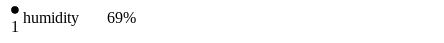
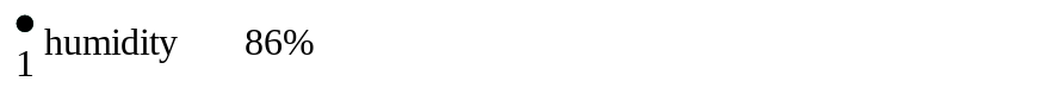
[23,9,136,26] humidity 69% -> [44,21,314,61] humidity 86%

